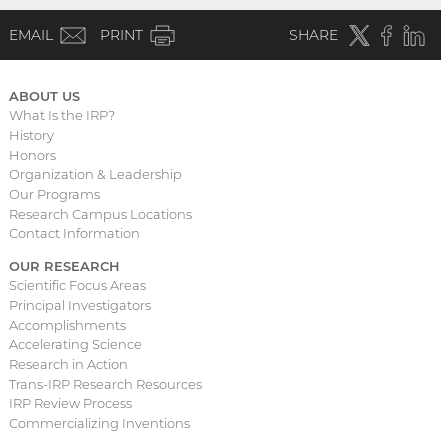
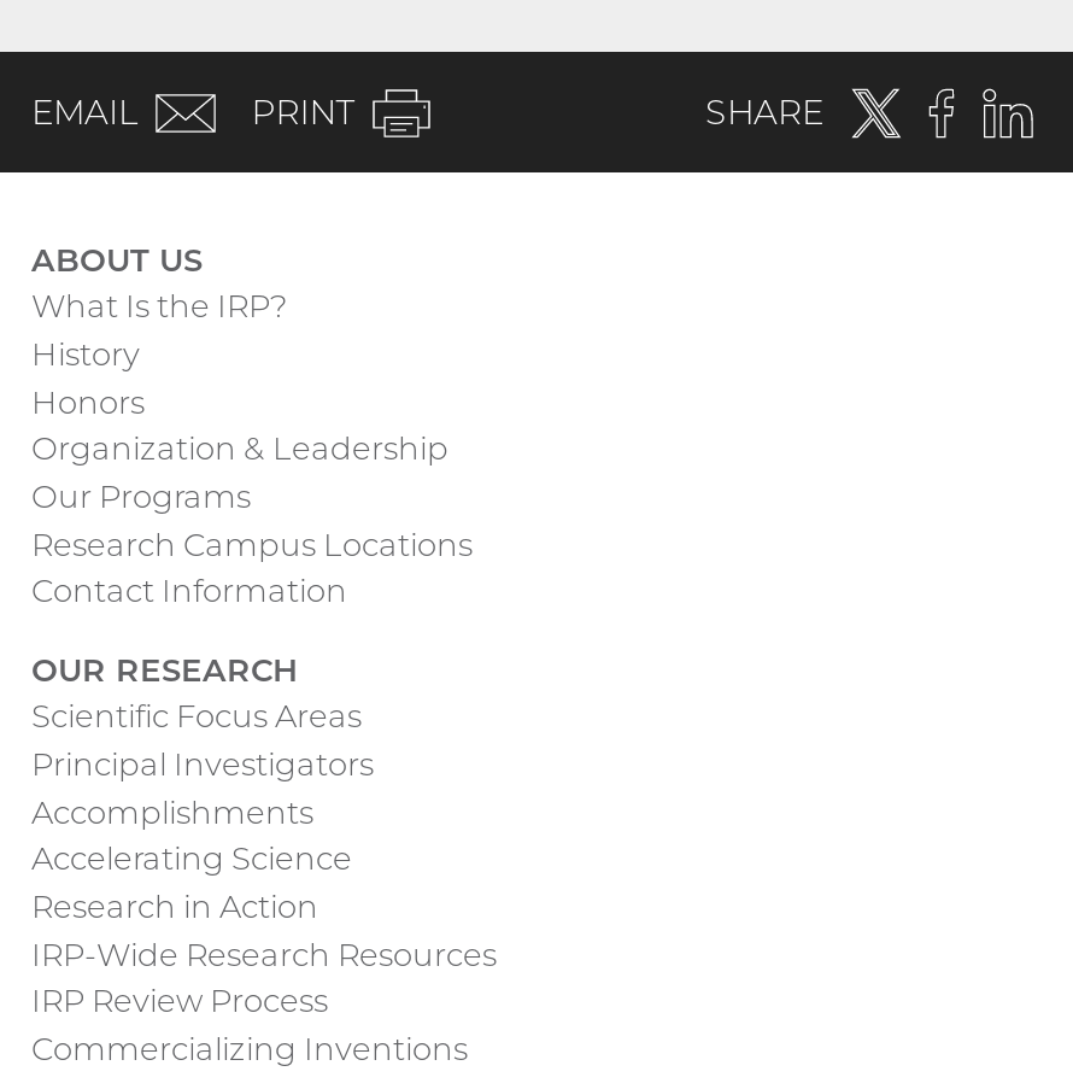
[9,375,202,391] Trans-IRP Research Resources -> [31,933,497,972] IRP-Wide Research Resources

